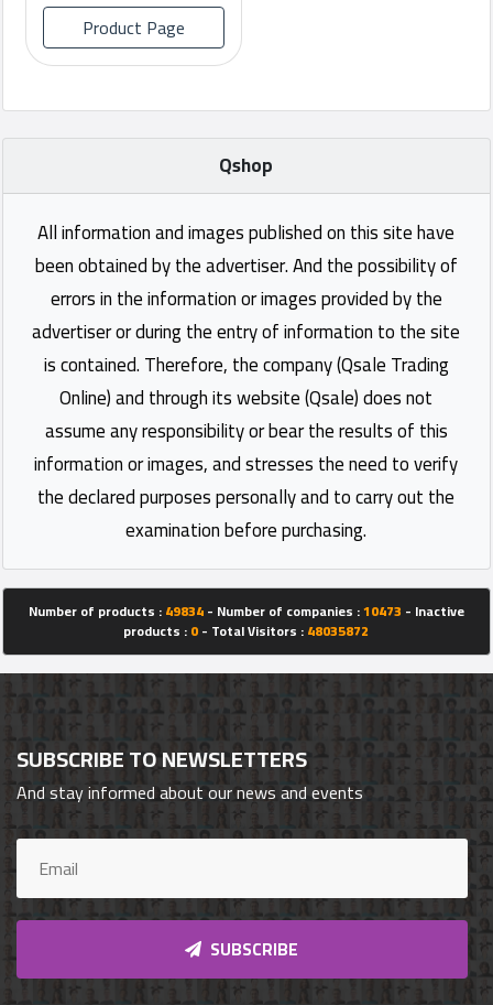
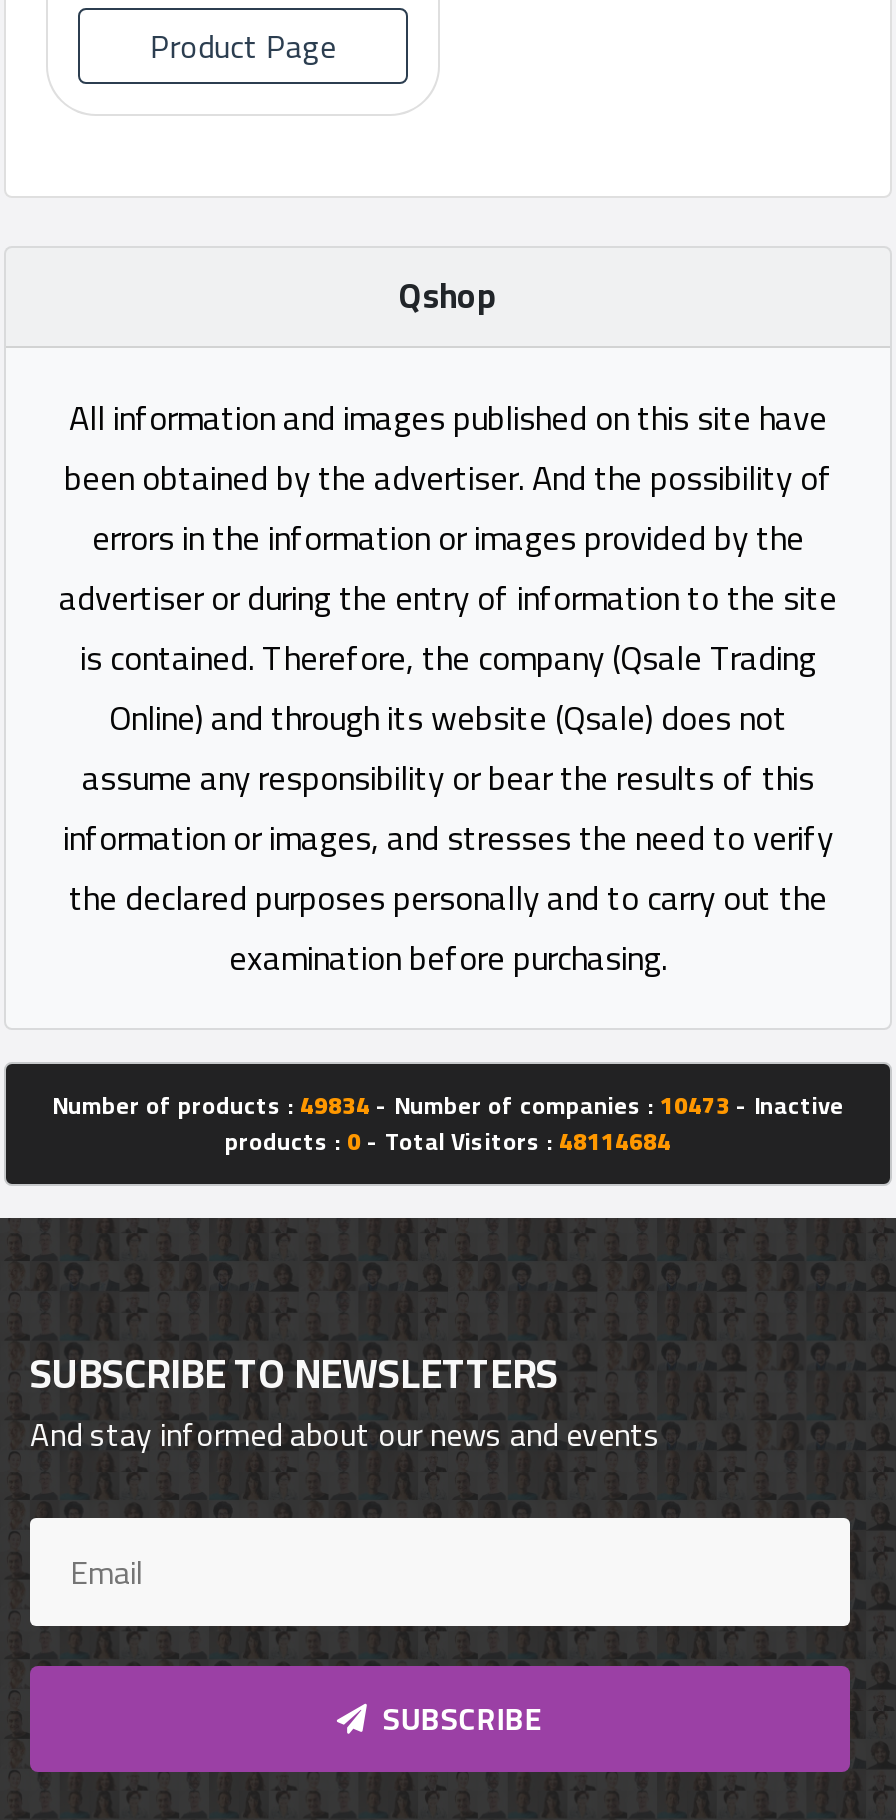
[124,618,369,644] products : 0 - Total Visitors : 48035872 -> [225,1118,671,1164] products : 0 - Total Visitors : 48114684

